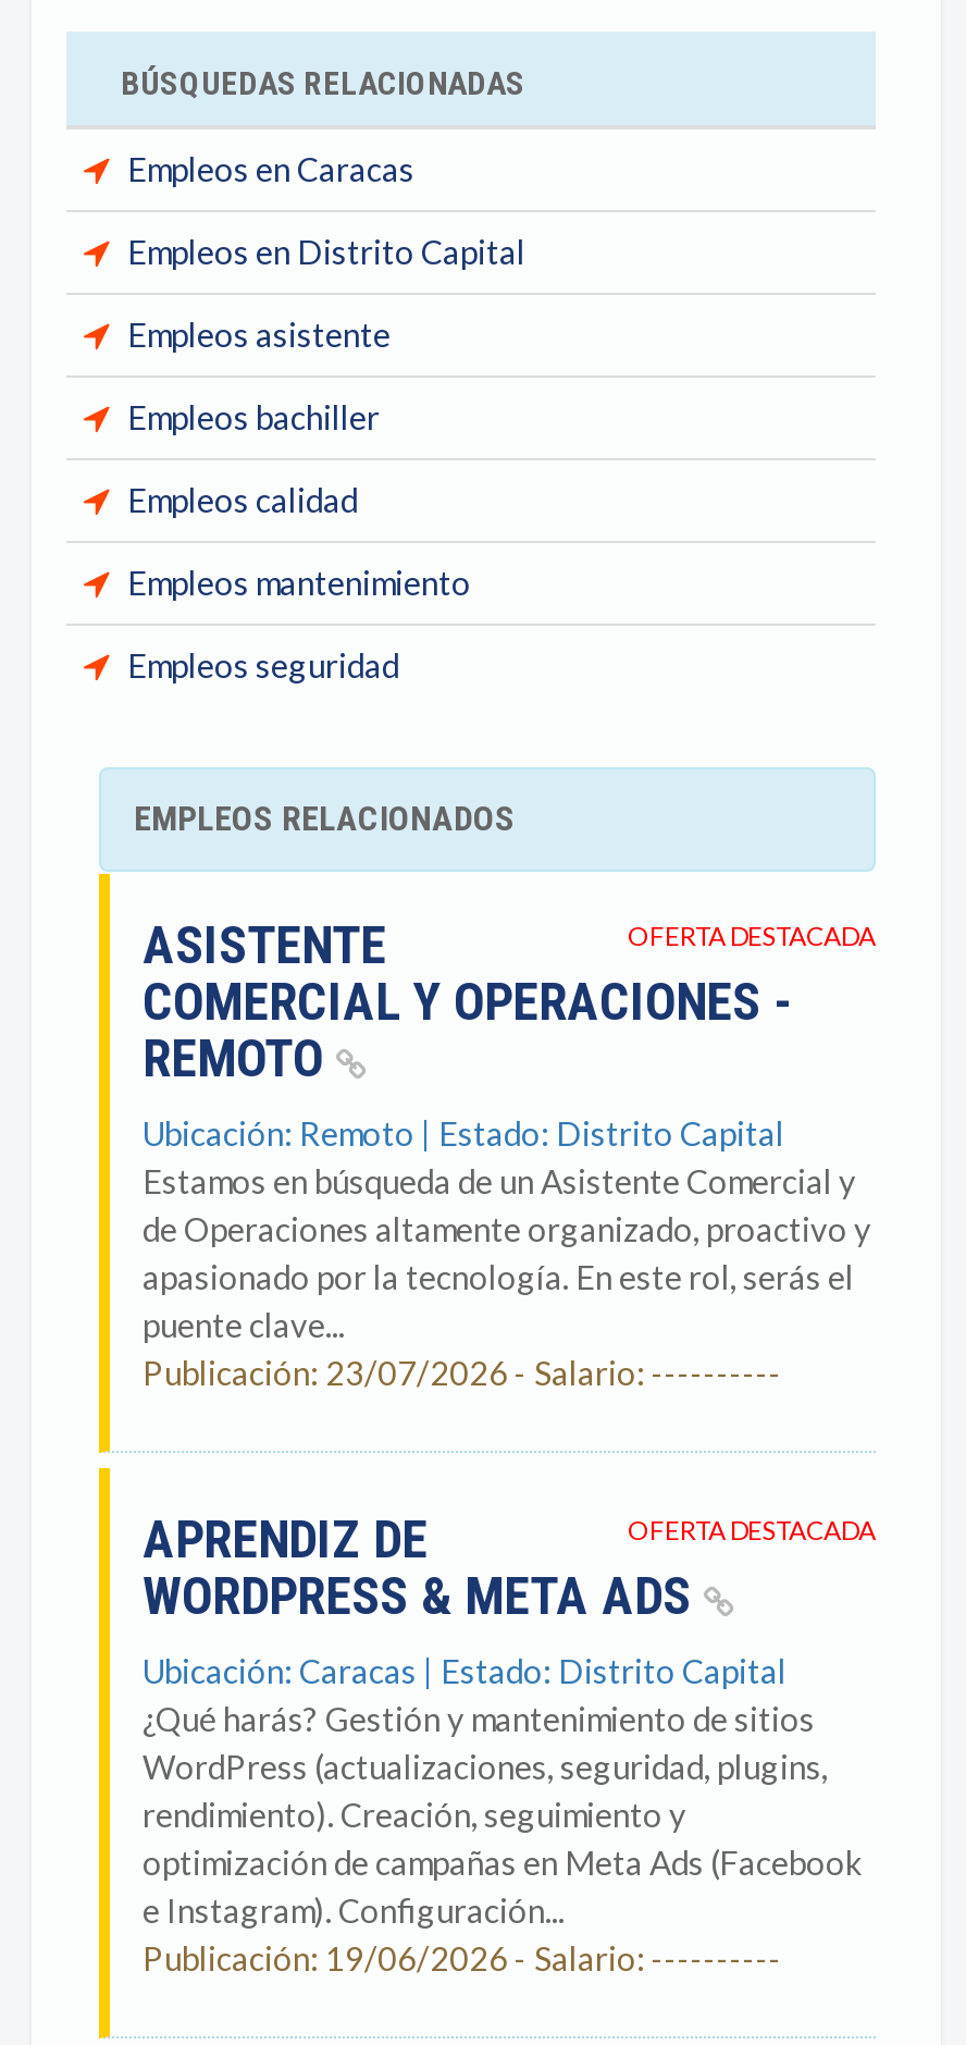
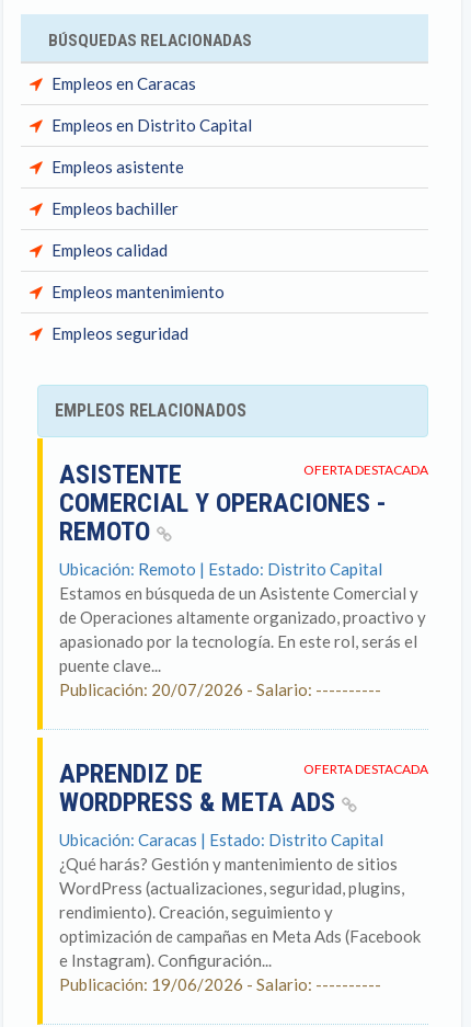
[143,1353,782,1392] Publicación: 23/07/2026 - Salario: ---------- -> [59,680,381,699] Publicación: 20/07/2026 - Salario: ----------

